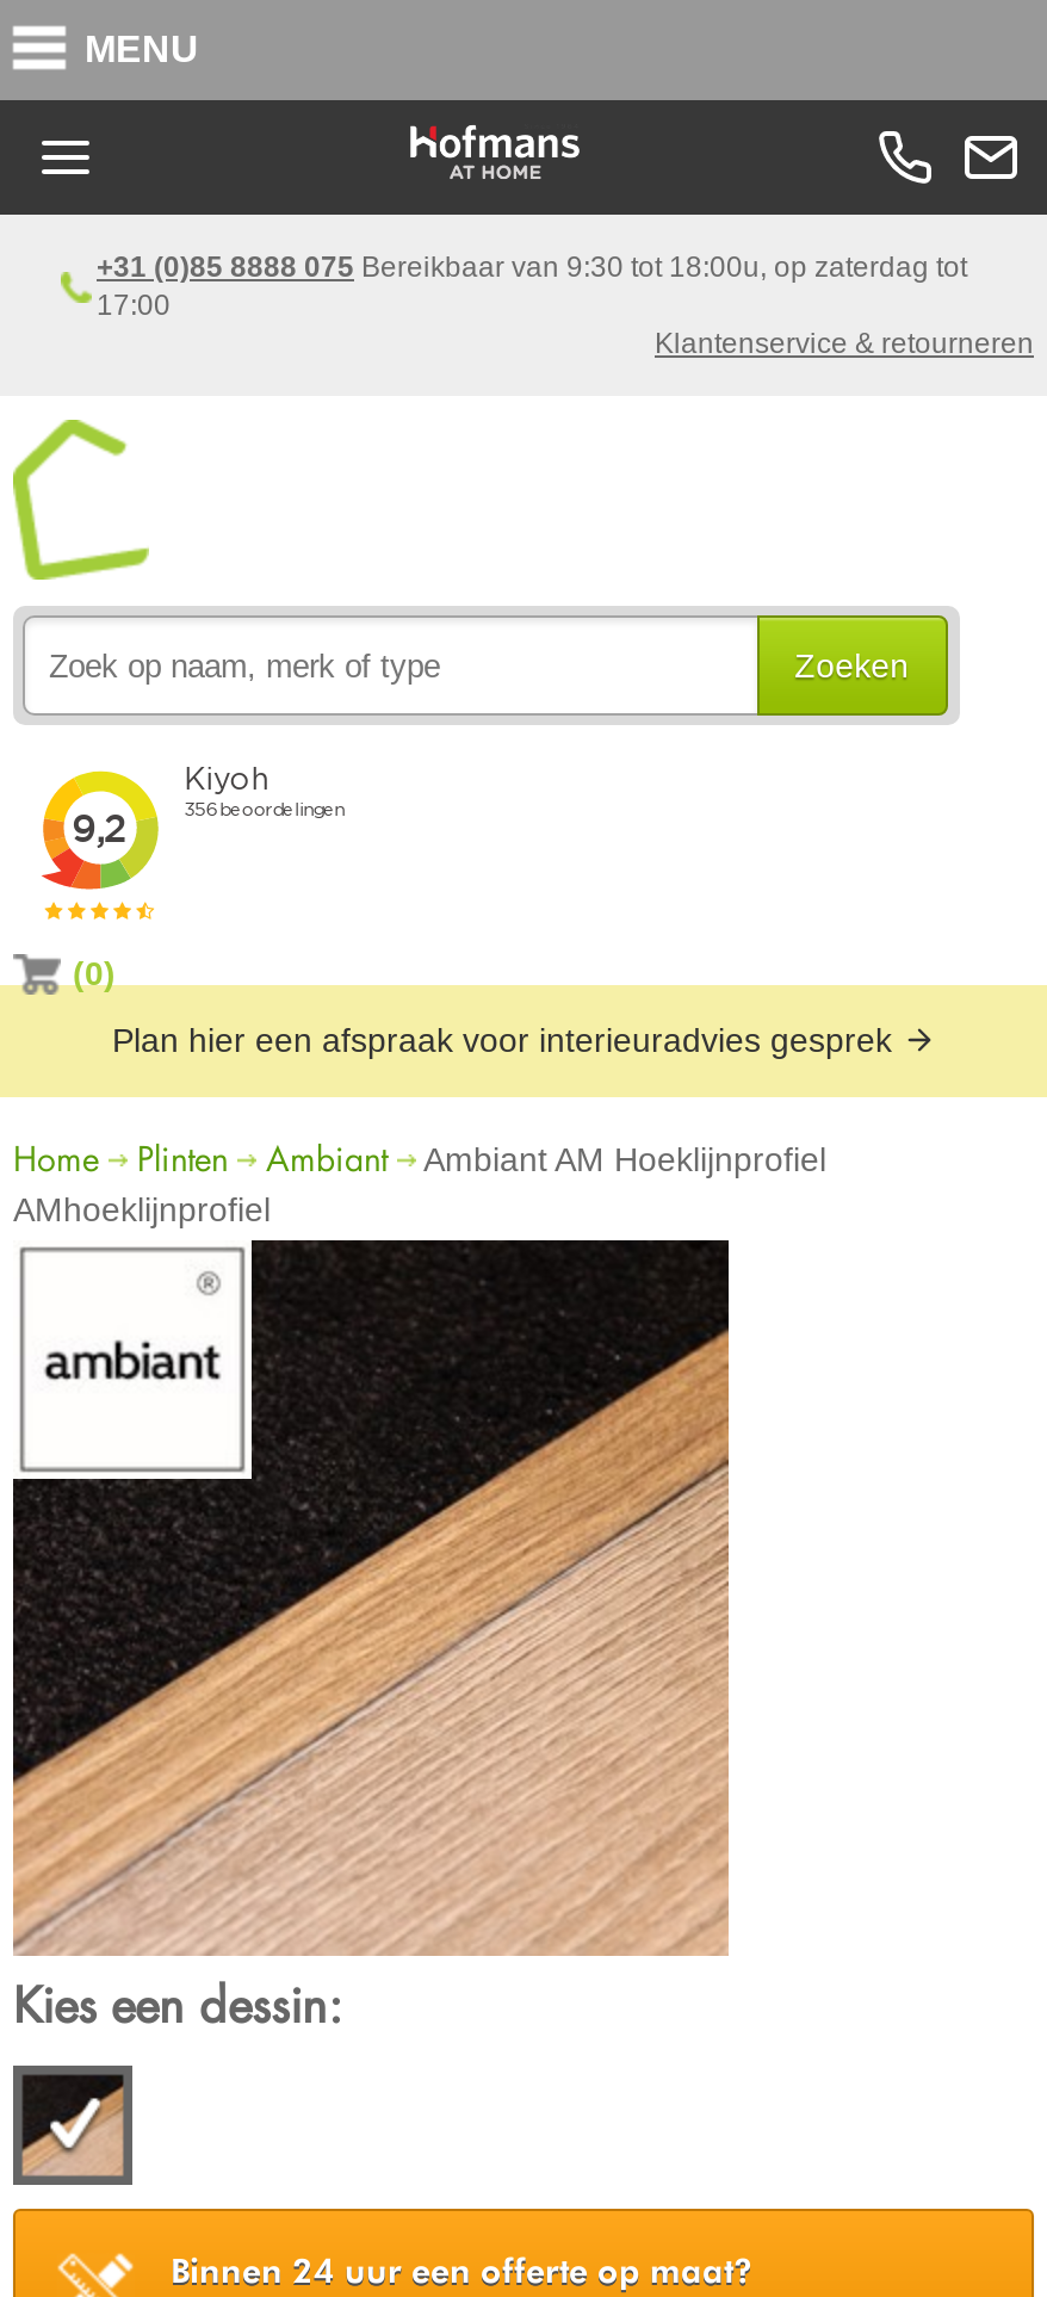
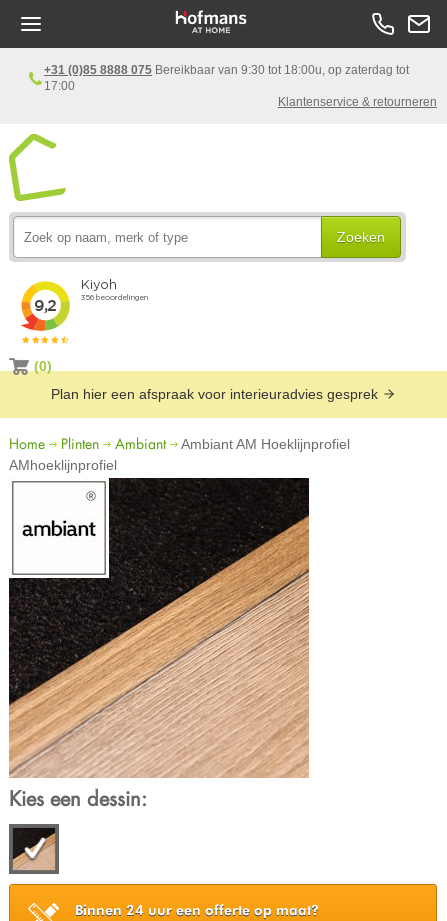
[85,29,199,69] MENU -> none

